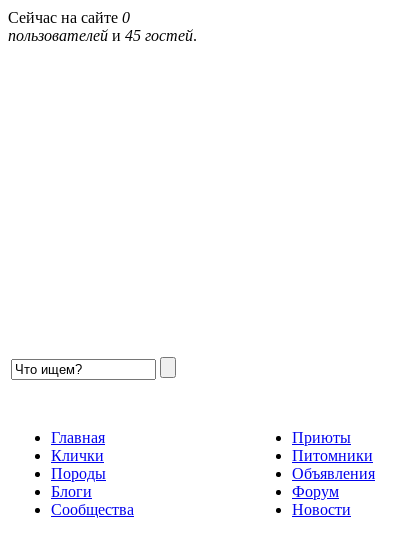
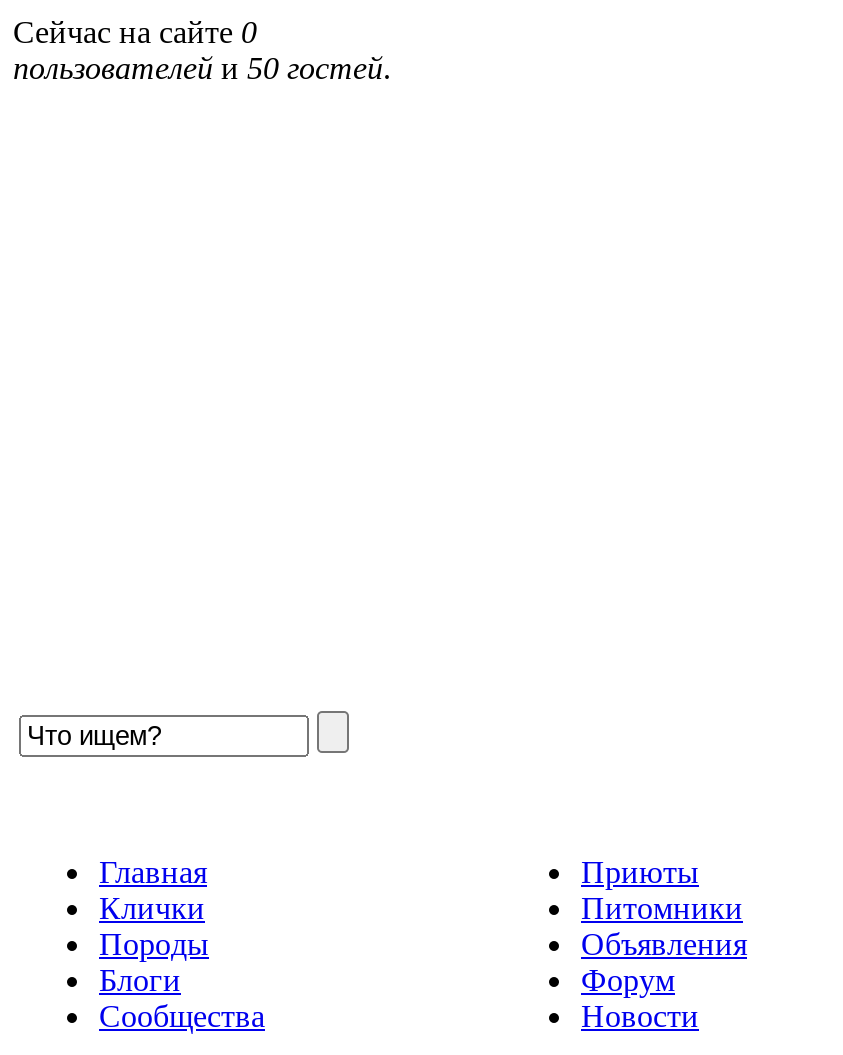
[8,27,197,44] пользователей и 45 гостей. -> [13,52,391,86] пользователей и 50 гостей.

